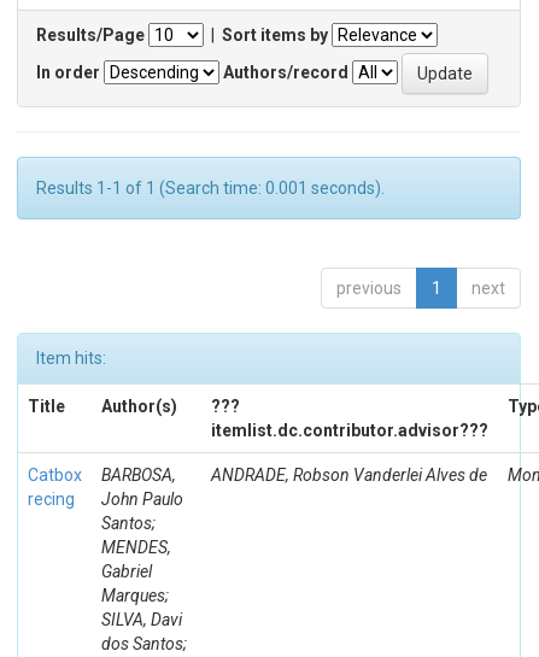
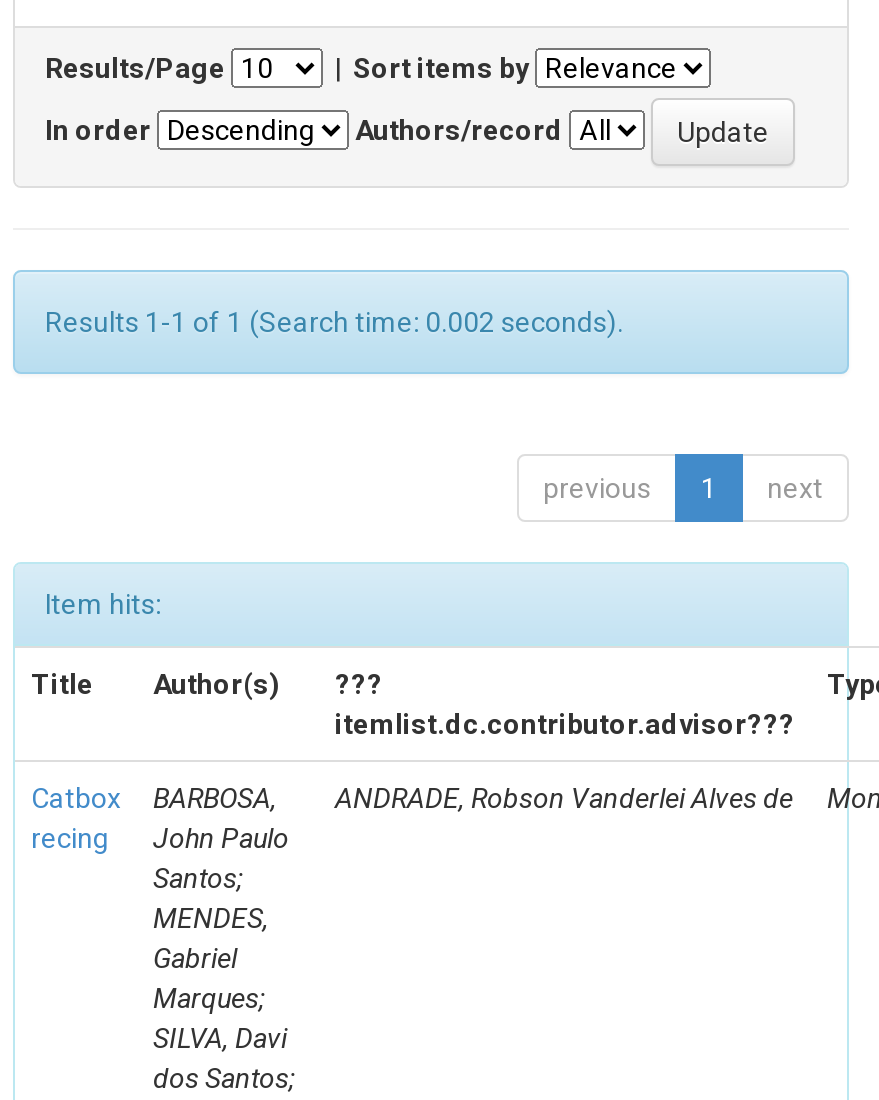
[36,178,385,198] Results 1-1 of 1 (Search time: 0.001 seconds). -> [45,306,623,338] Results 1-1 of 1 (Search time: 0.002 seconds).

